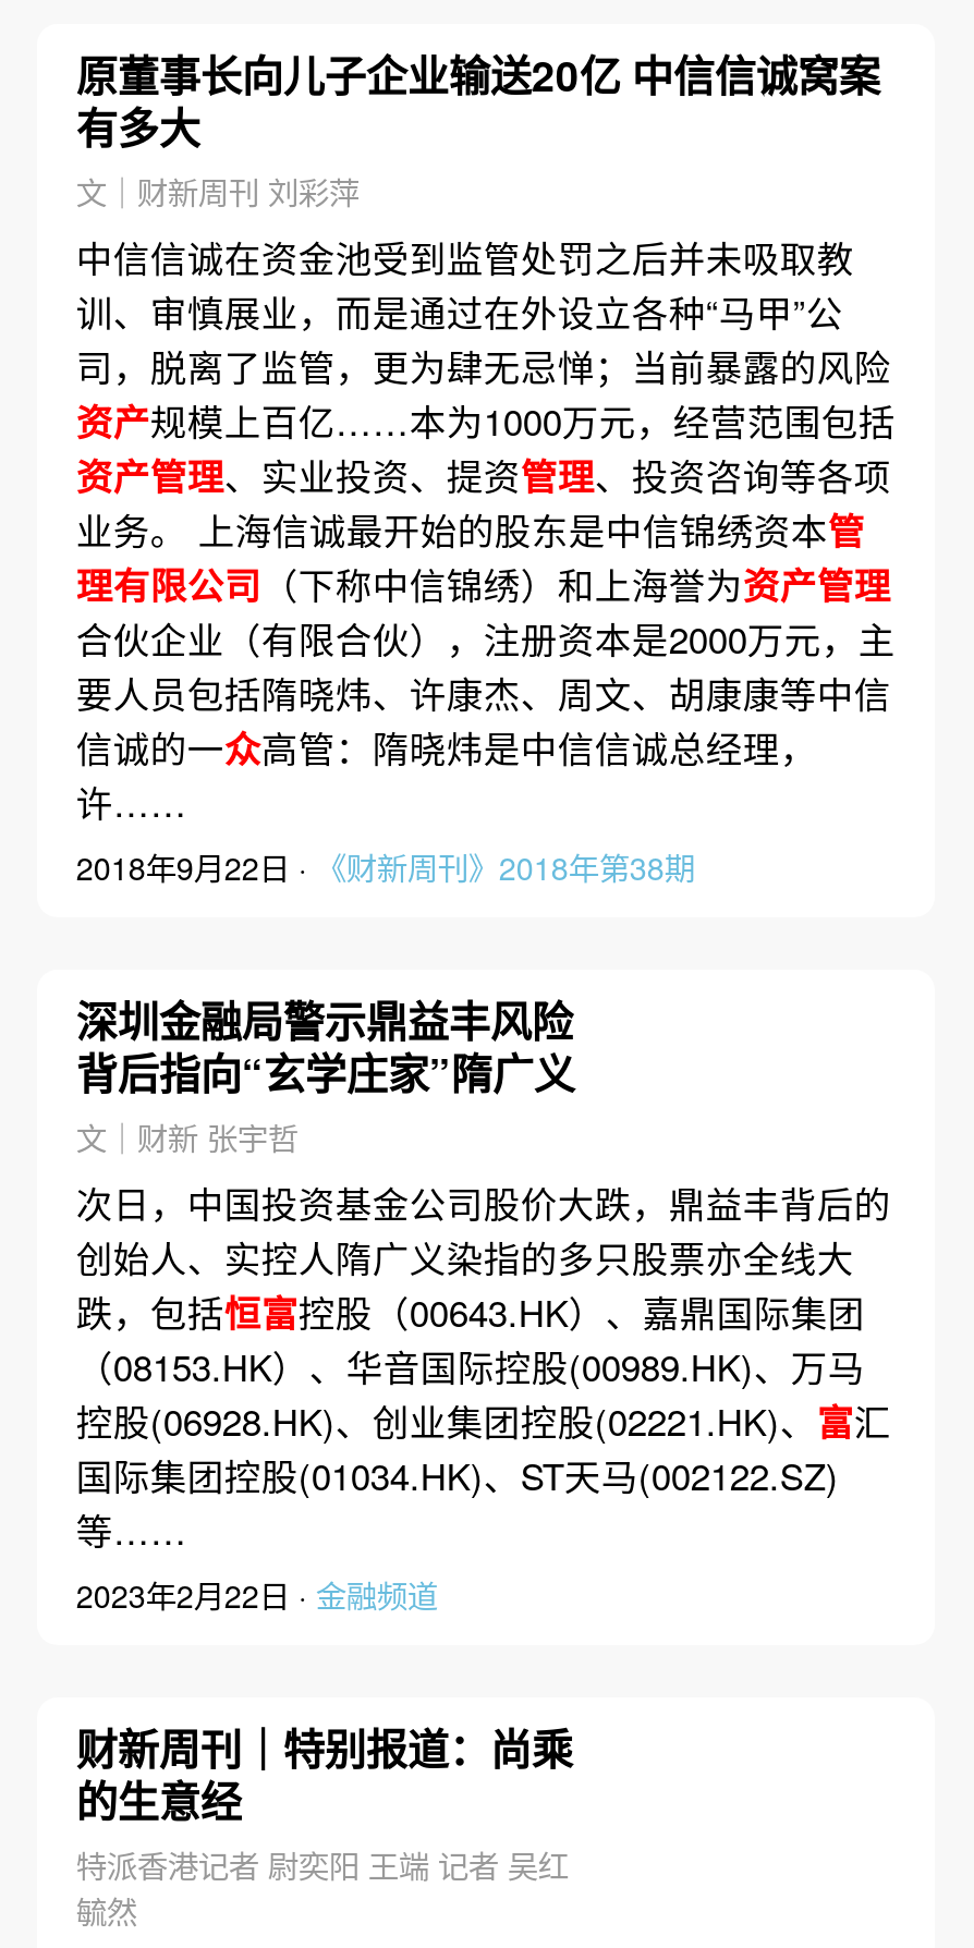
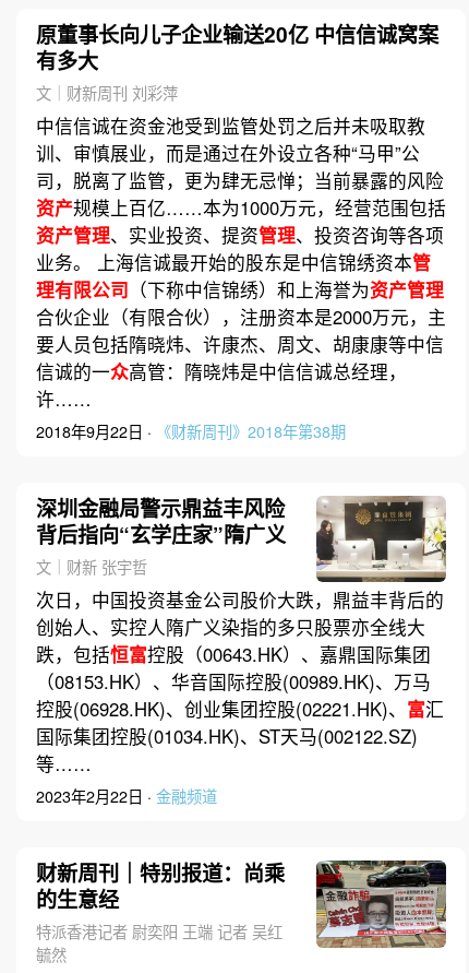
none -> [315,495,447,583] [image]
none -> [315,859,447,949] [image]

